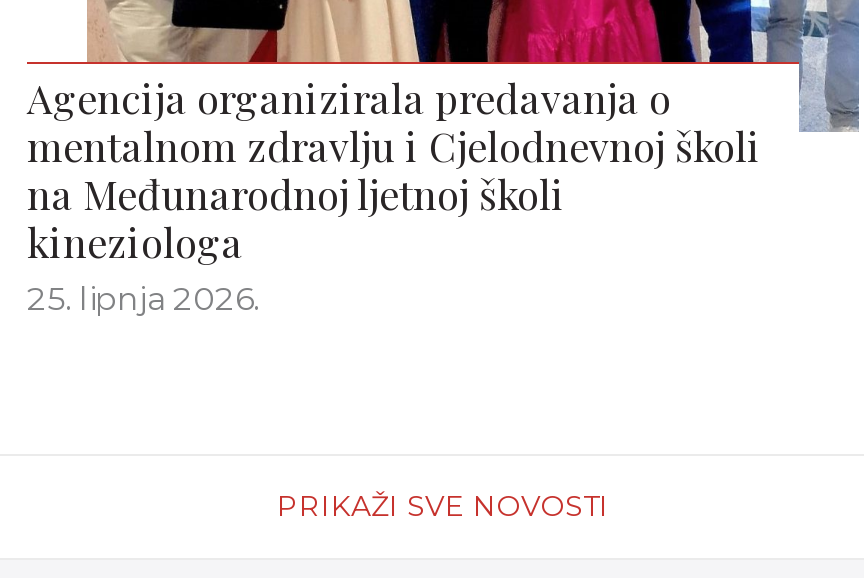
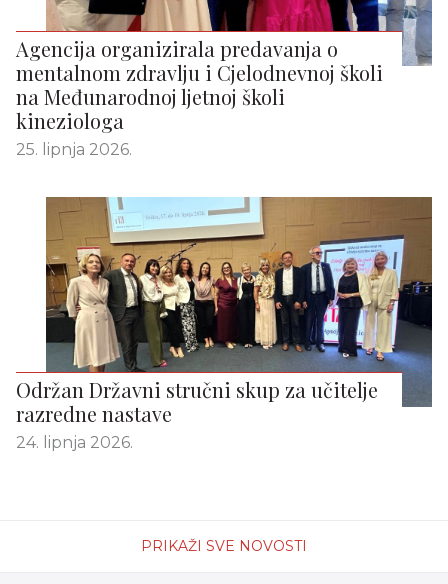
none -> [16,196,433,452] [image] | Održan Državni stručni skup za učitelje | razredne nastave | 24. lipnja 2026.

